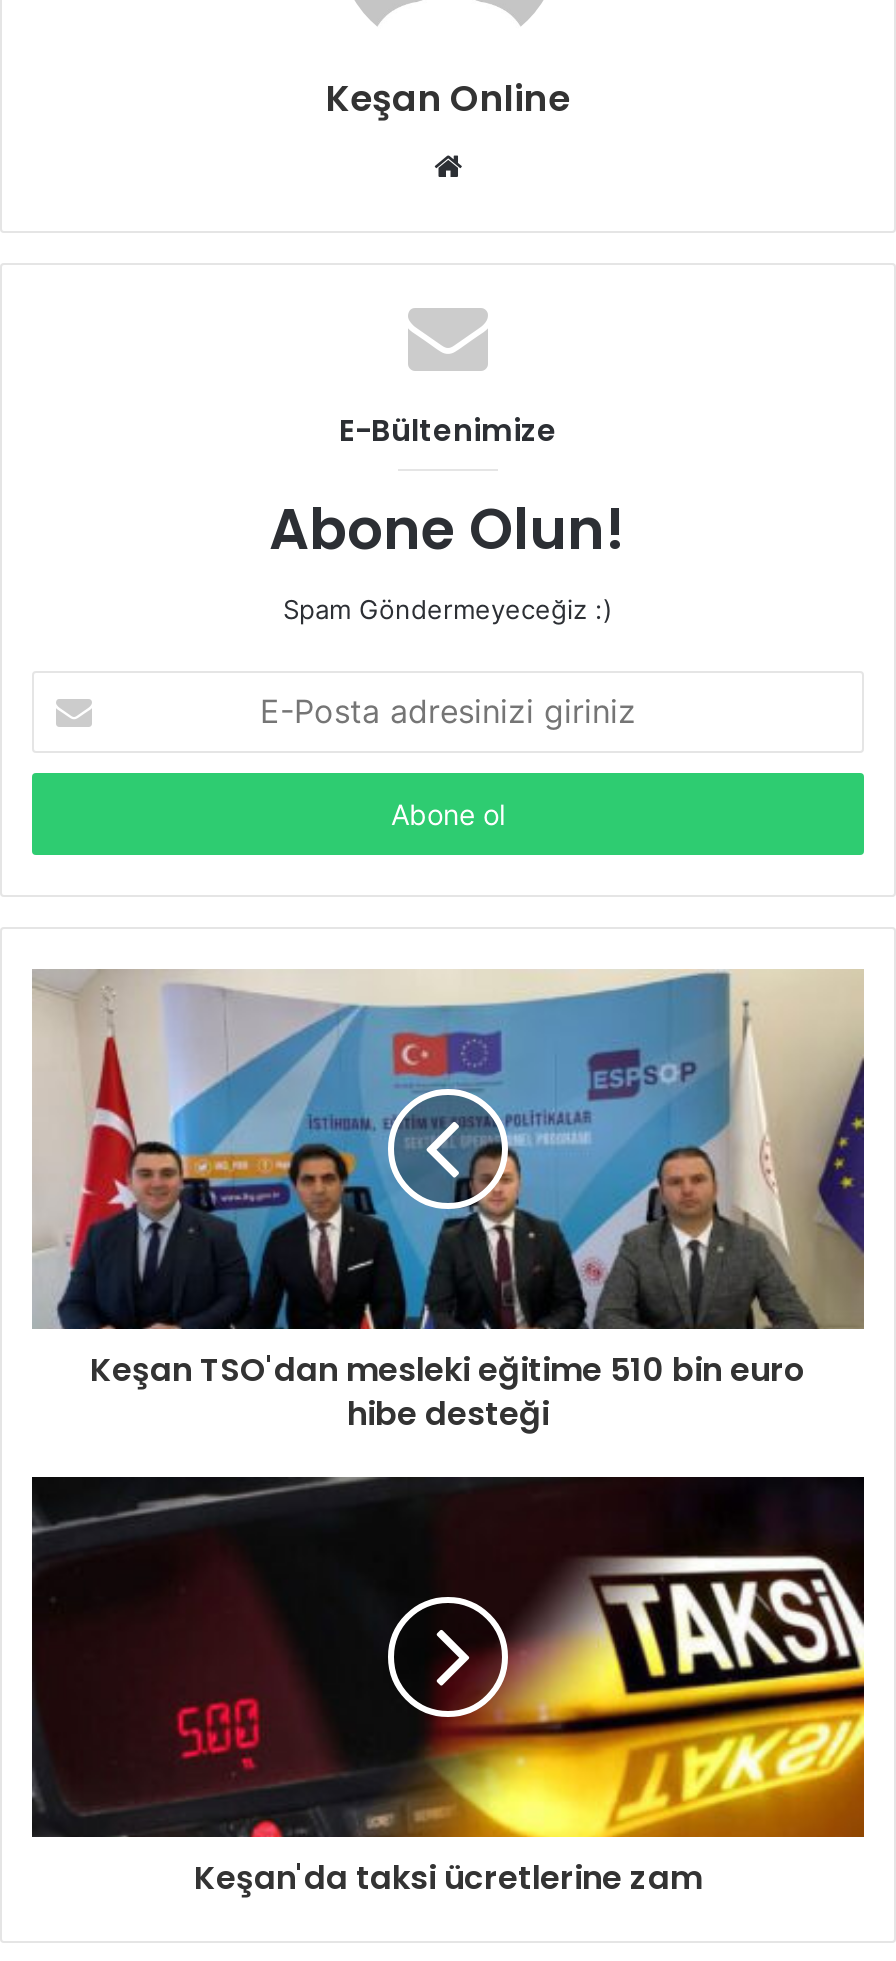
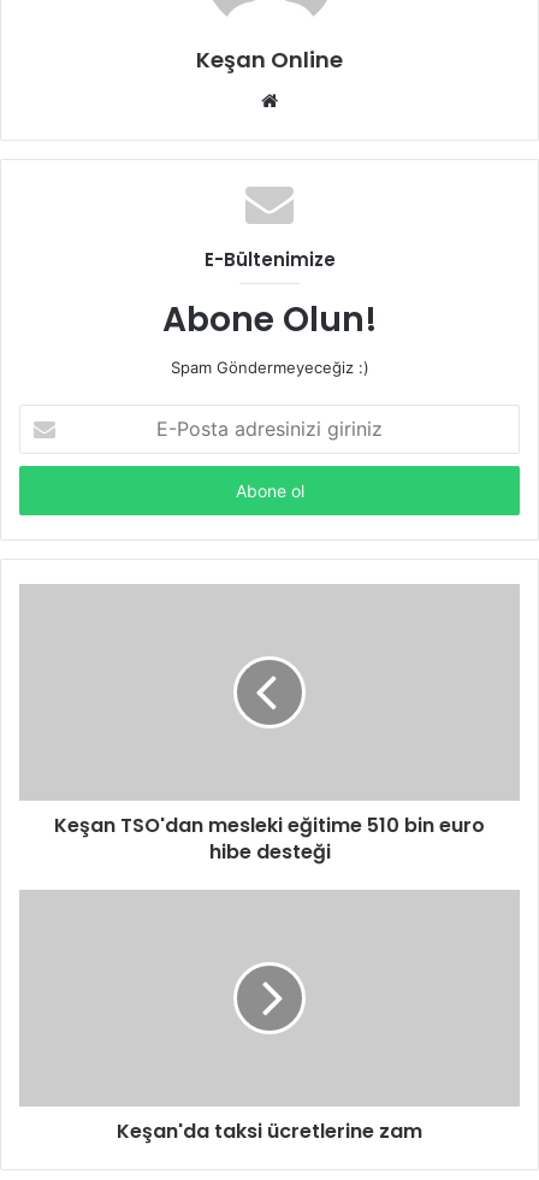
[34,970,866,1330] [image] -> none
[30,1476,866,1838] [image] -> none

